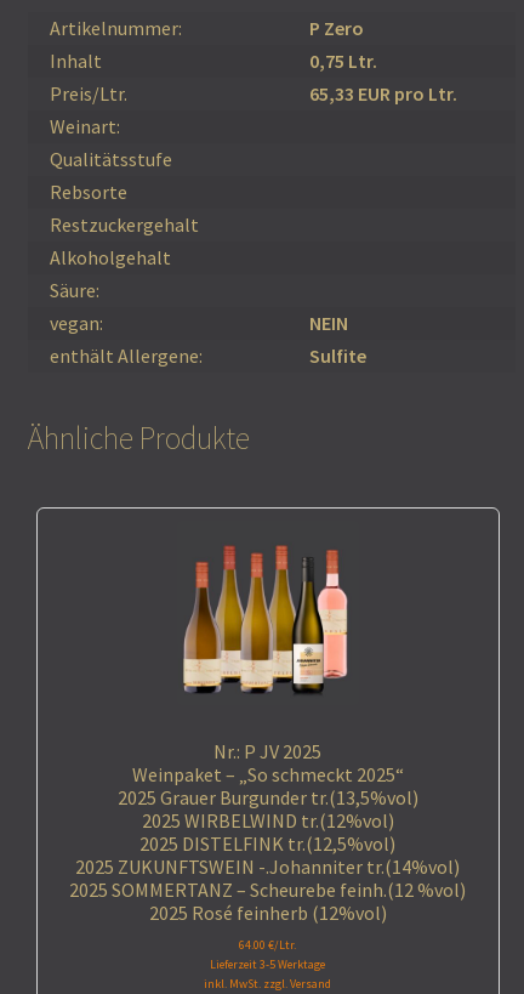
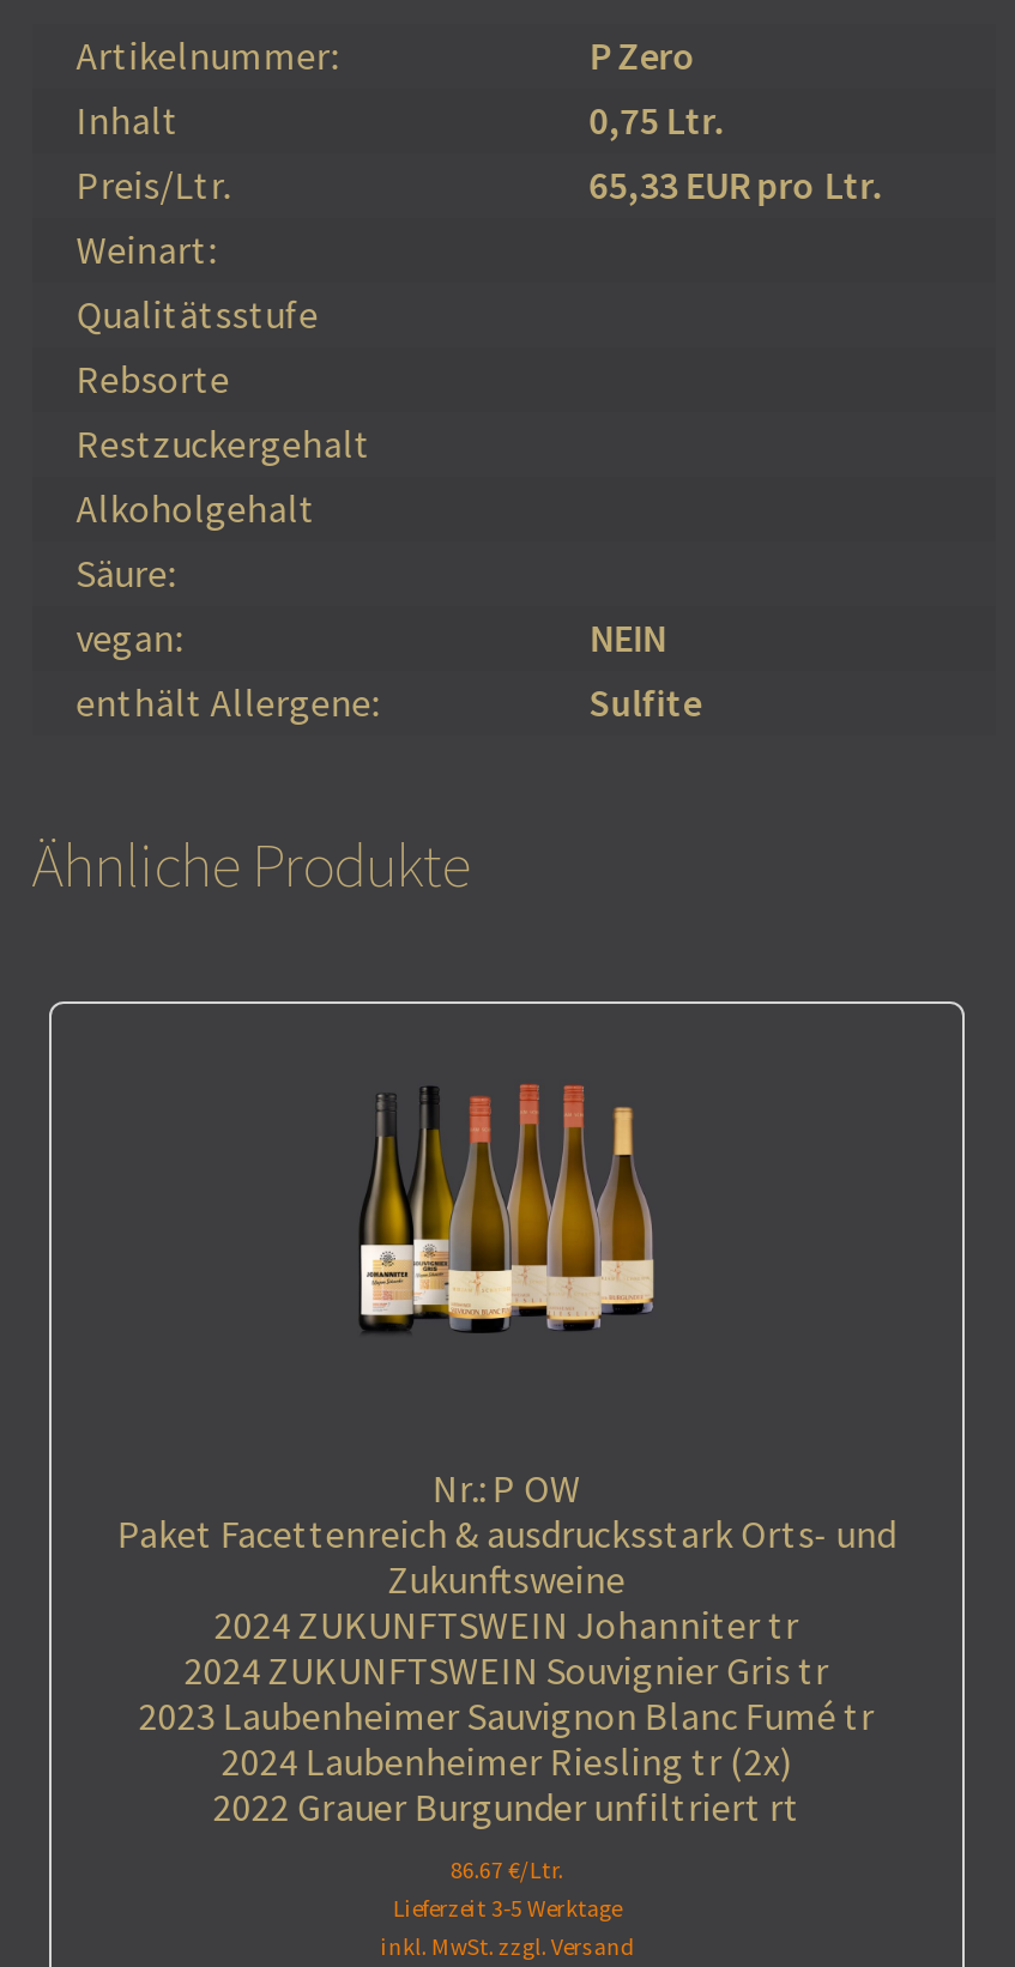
[70,545,466,925] [image] | Nr.: P JV 2025 | Weinpaket – „So schmeckt 2025“ | 2025 Grauer Burgunder tr.(13,5%vol) | 2025 WIRBELWIND tr.(12%vol) | 2025 DISTELFINK tr.(12,5%vol) | 2025 ZUKUNFTSWEIN -.Johanniter tr.(14%vol) | 2025 SOMMERTANZ – Scheurebe feinh.(12 %vol) | 2025 Rosé feinherb (12%vol) -> [117,1081,896,1831] [image] | Nr.: P OW | Paket Facettenreich & ausdrucksstark Orts- und | Zukunftsweine | 2024 ZUKUNFTSWEIN Johanniter tr | 2024 ZUKUNFTSWEIN Souvignier Gris tr | 2023 Laubenheimer Sauvignon Blanc Fumé tr | 2024 Laubenheimer Riesling tr (2x) | 2022 Grauer Burgunder unfiltriert rt
[239,937,296,952] 64.00 €/Ltr. -> [450,1854,563,1886] 86.67 €/Ltr.

